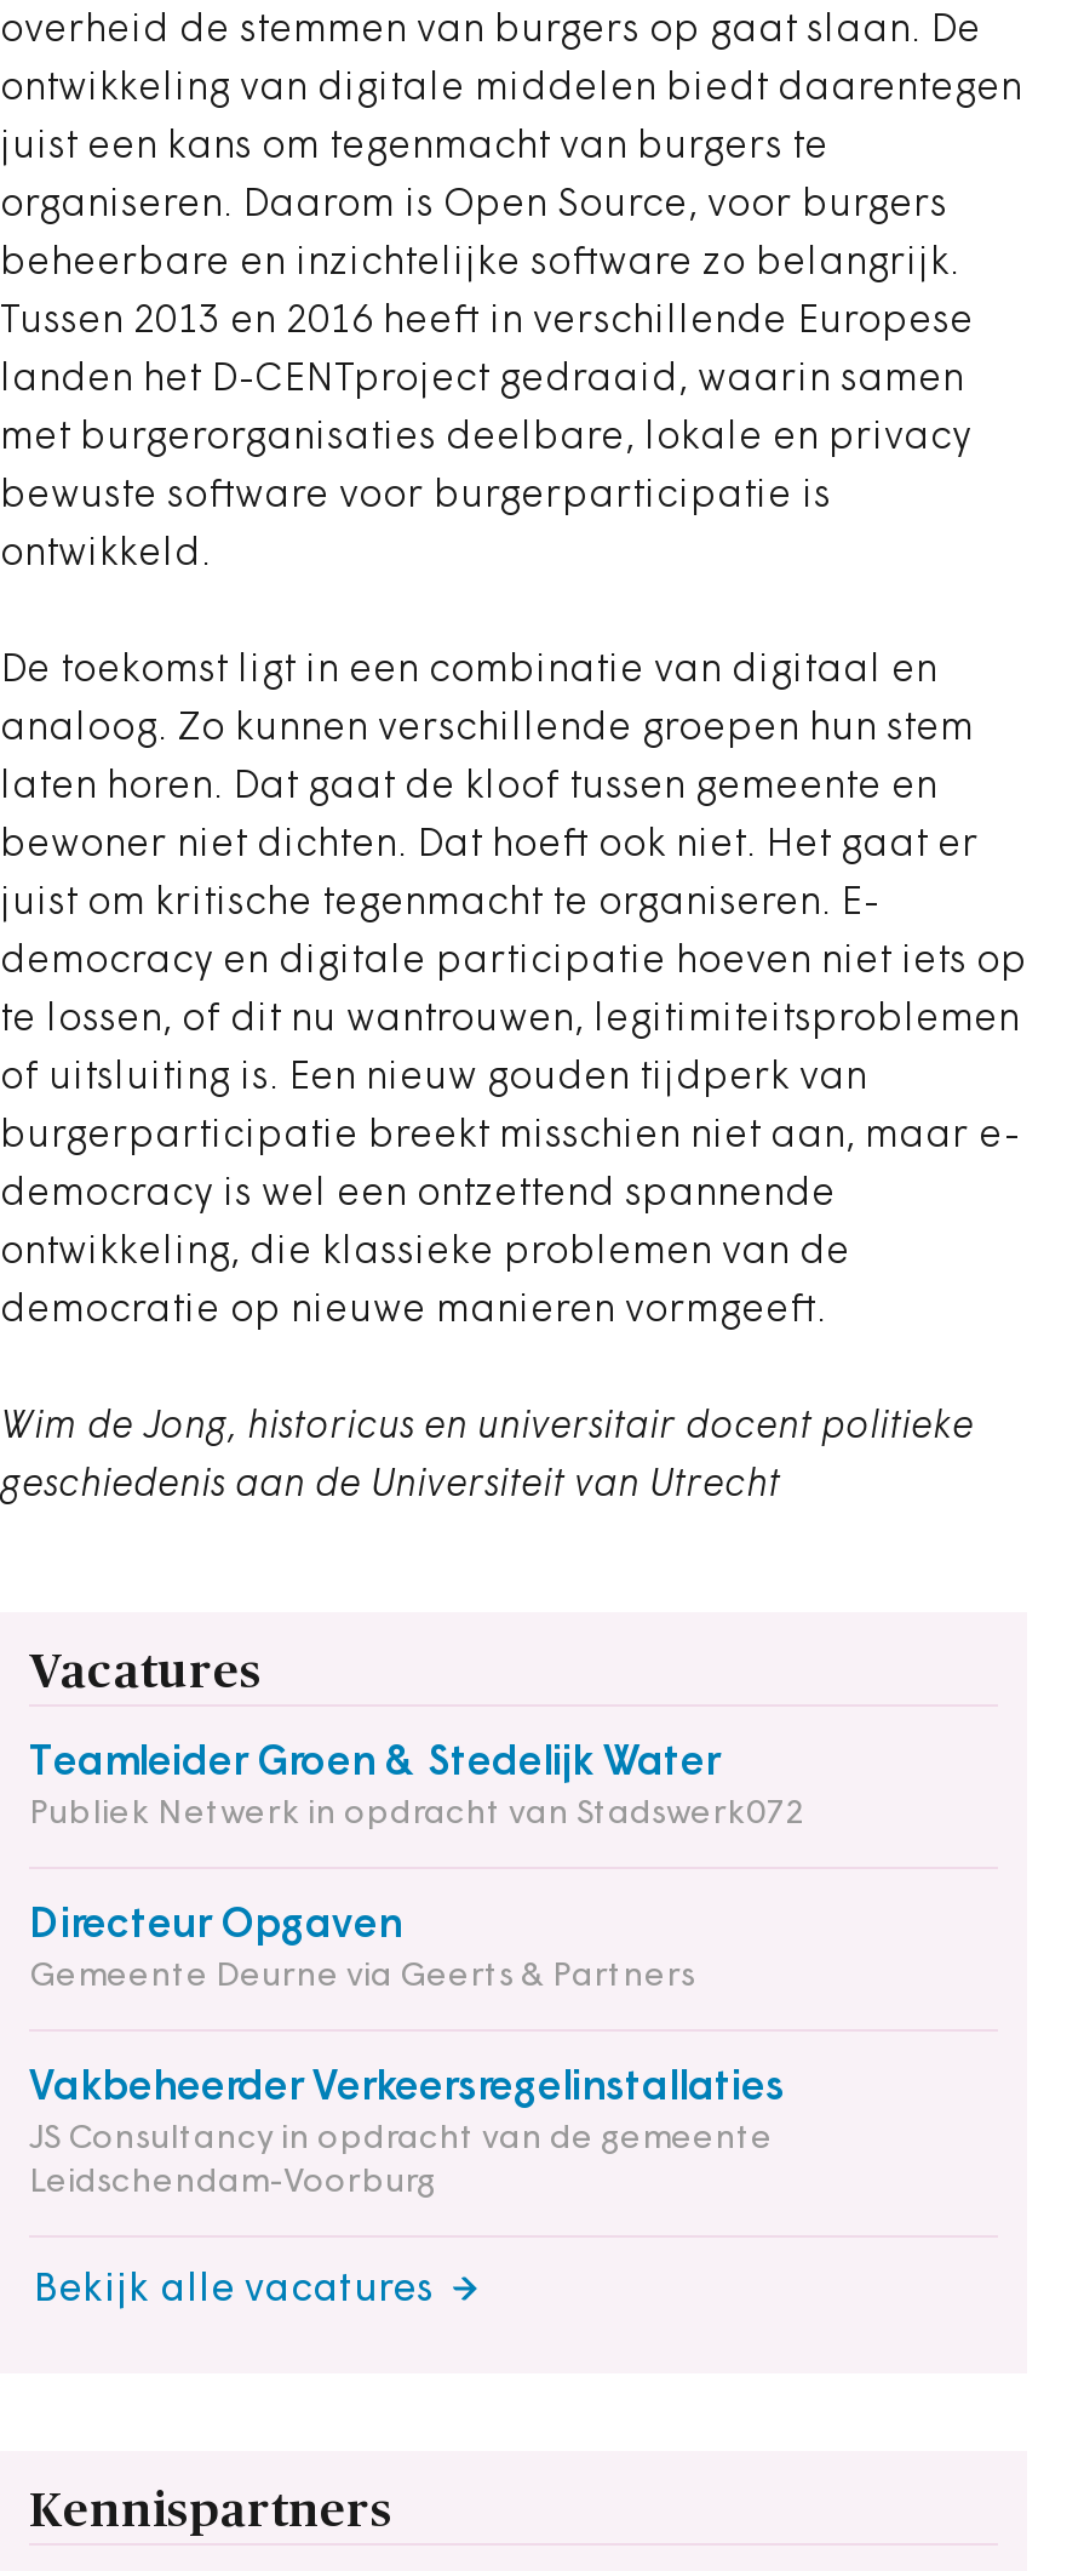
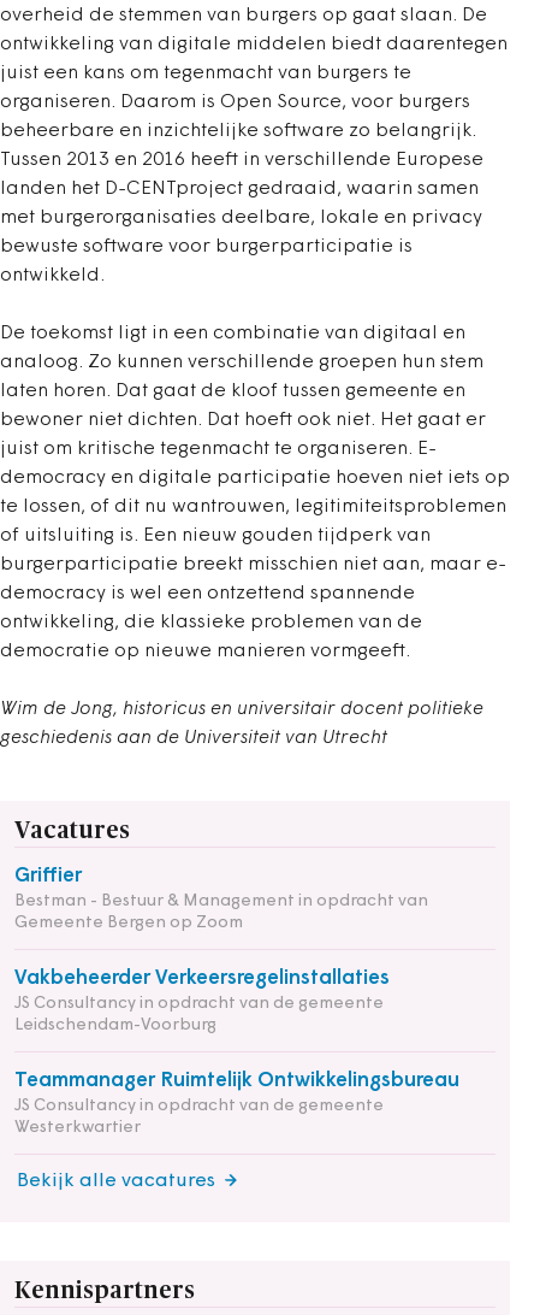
[29,1743,804,1995] Teamleider Groen & Stedelijk Water | Publiek Netwerk in opdracht van Stadswerk072 | Directeur Opgaven | Gemeente Deurne via Geerts & Partners -> [14,866,428,932] Griffier | Bestman - Bestuur & Management in opdracht van | Gemeente Bergen op Zoom
moved [29,2068,785,2201] -> [14,968,390,1034]: Vakbeheerder Verkeersregelinstallaties | JS Consultancy in opdracht van de gemeente | Leidschendam-Voorburg
none -> [14,1071,459,1137] Teammanager Ruimtelijk Ontwikkelingsbureau | JS Consultancy in opdracht van de gemeente | Westerkwartier

